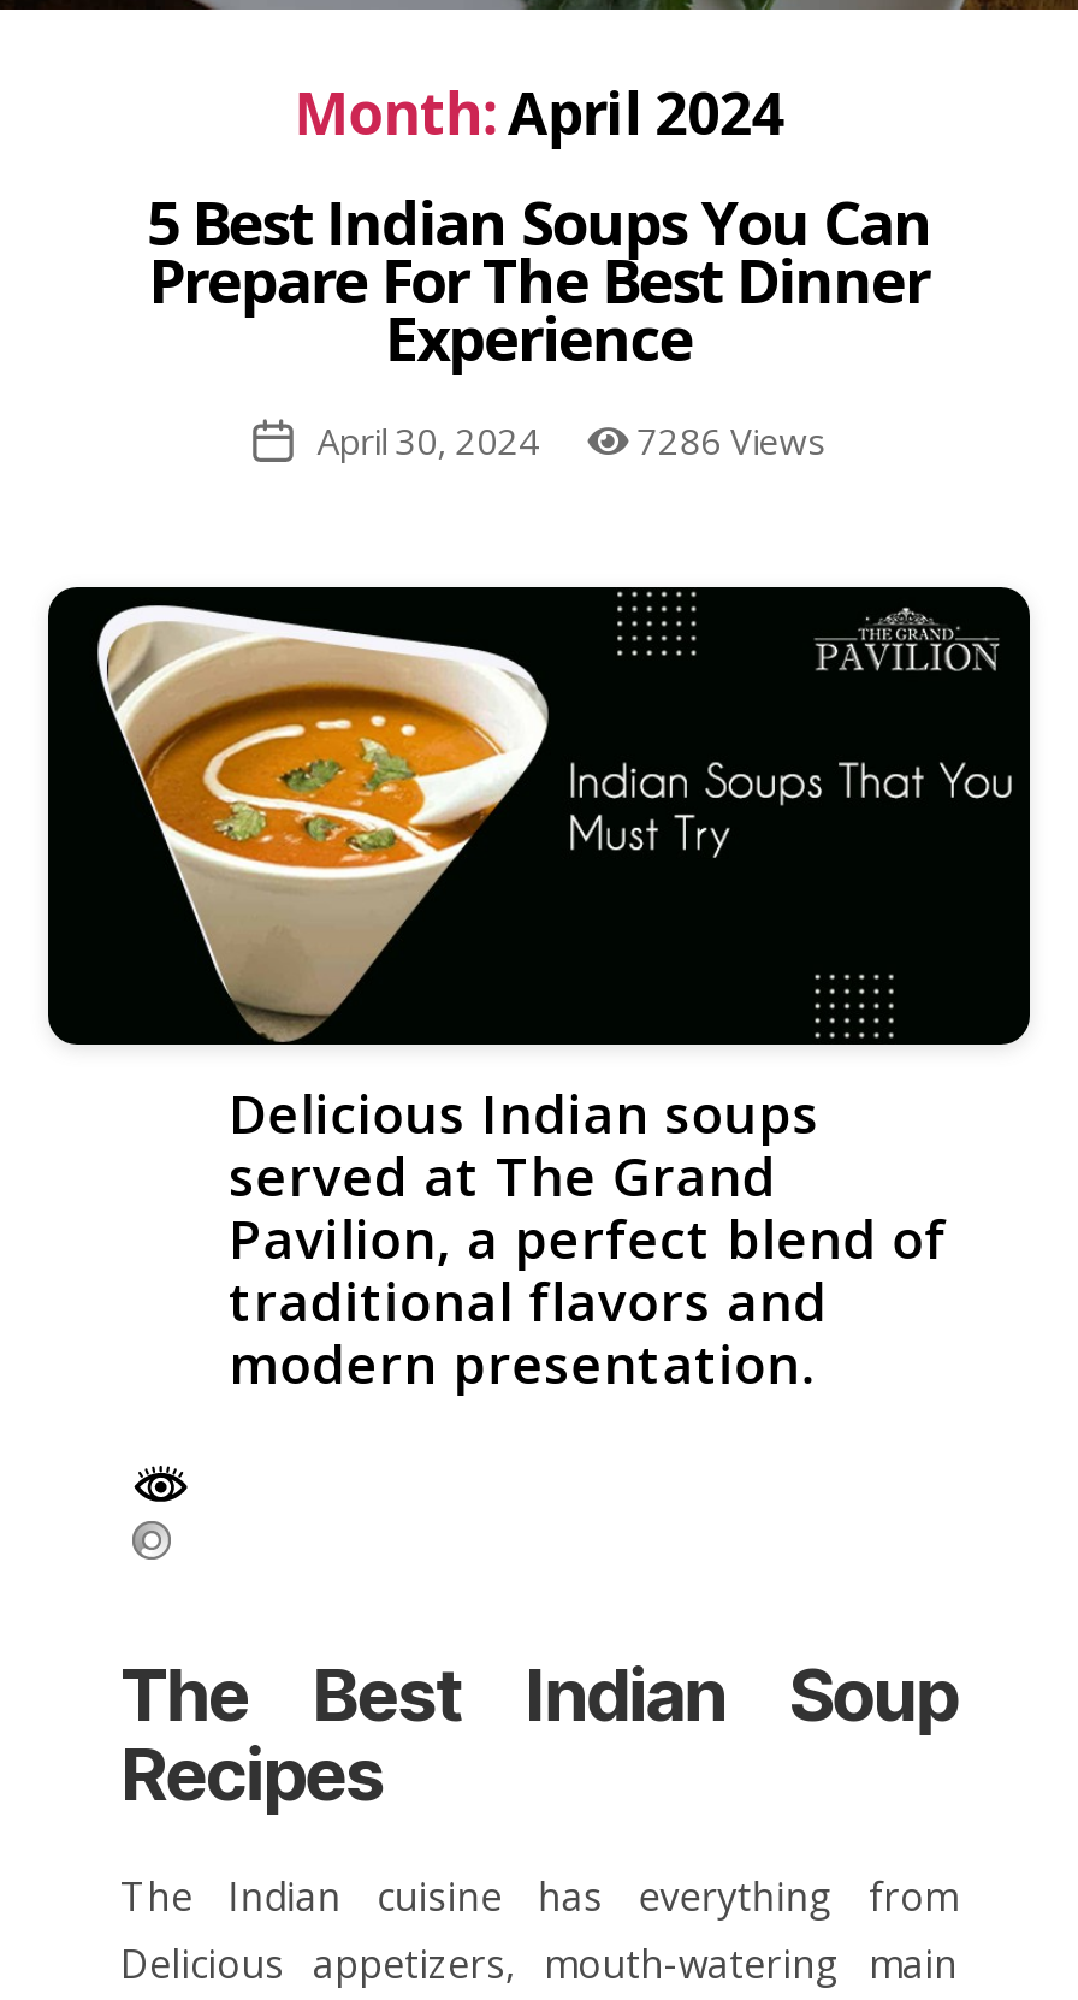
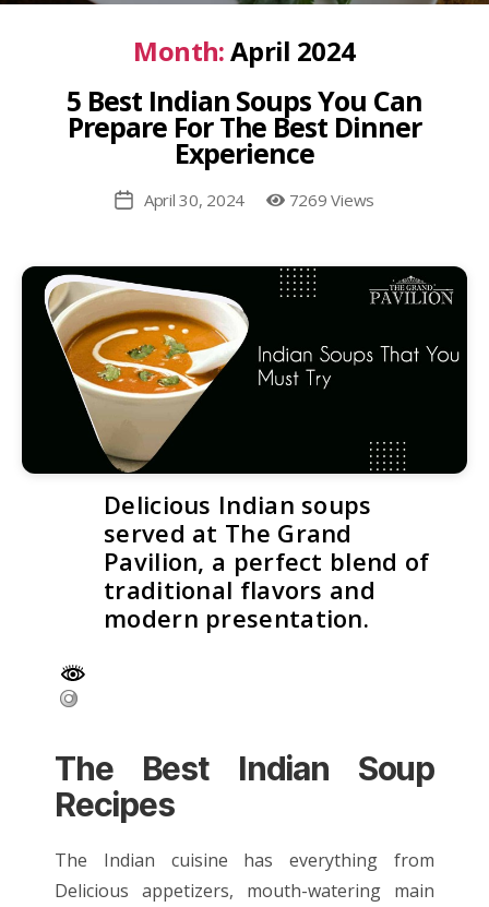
[628,416,826,465] 7286 Views -> [285,189,375,211] 7269 Views

